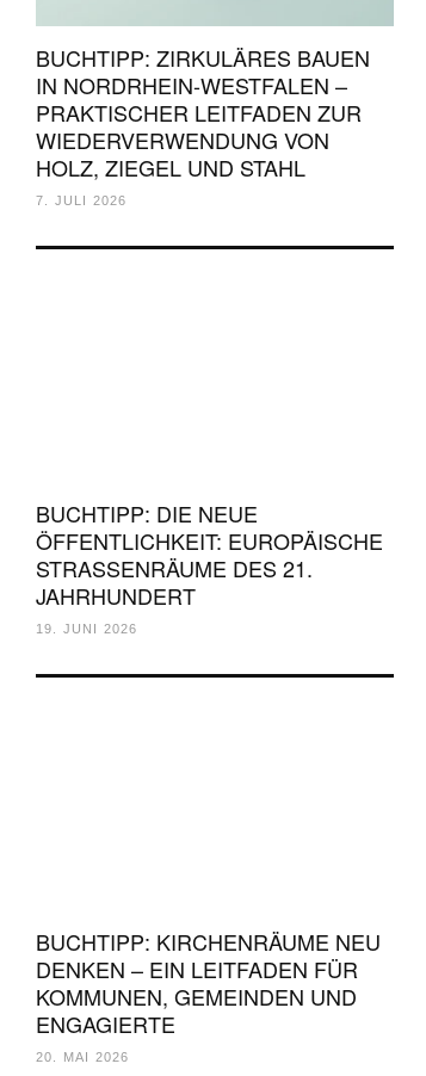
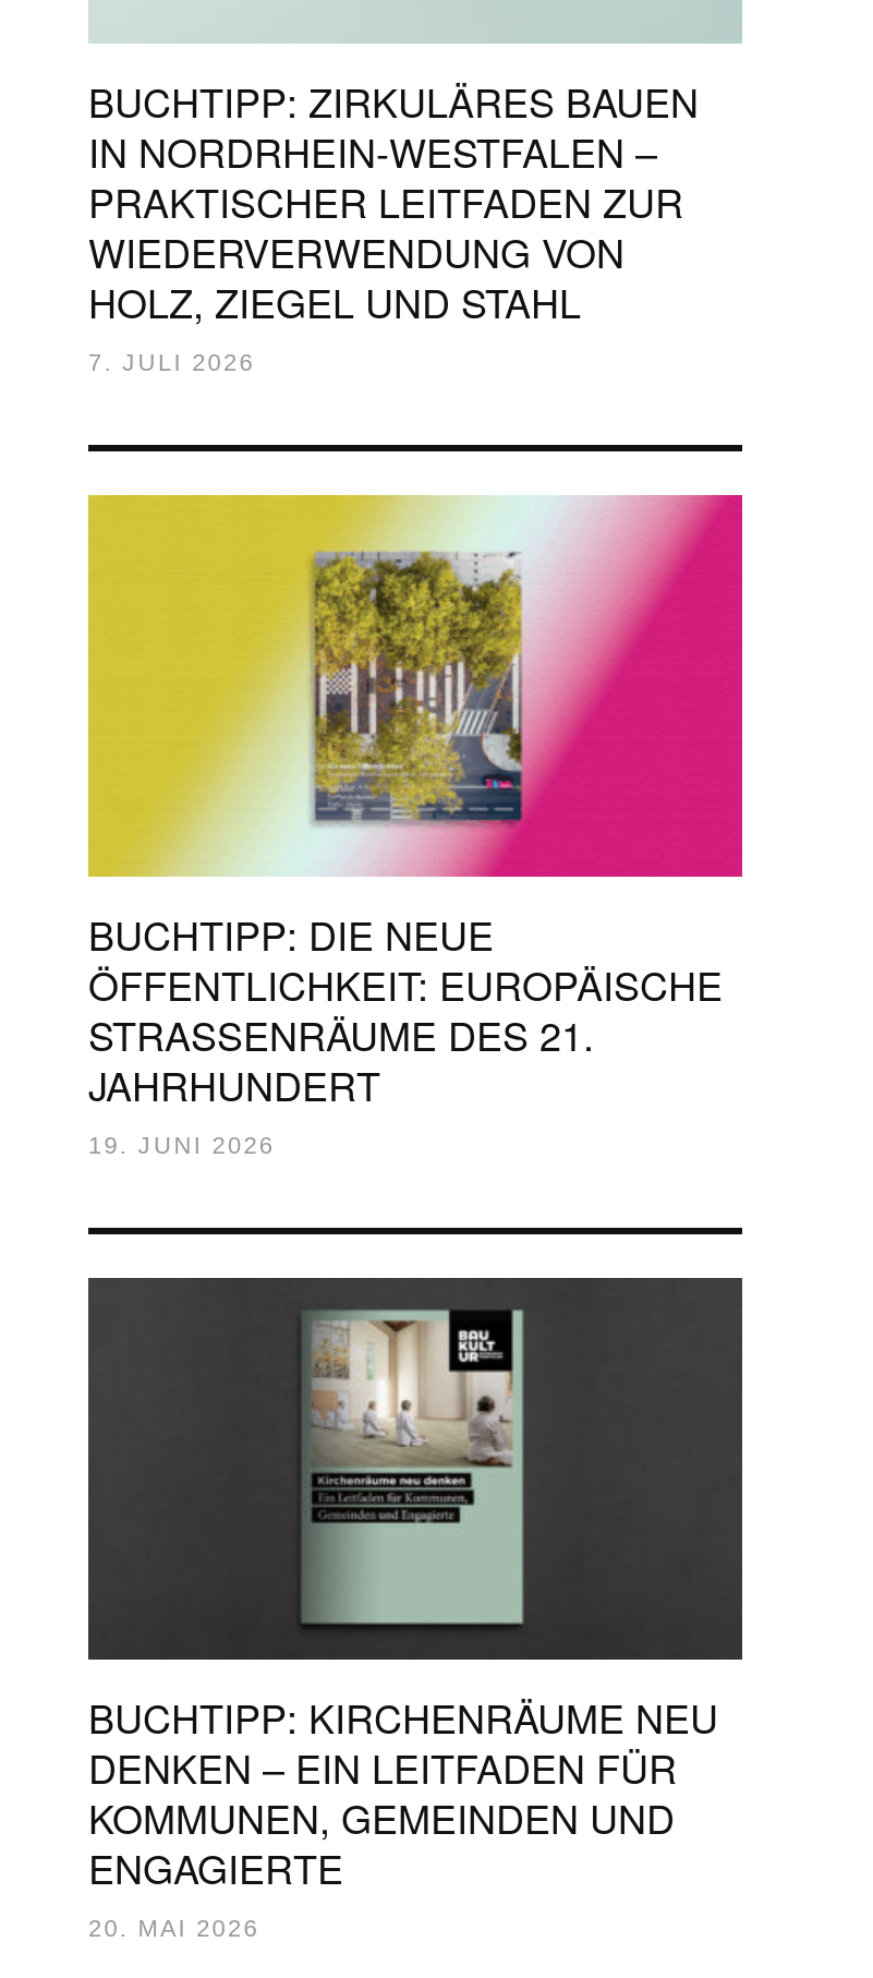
none -> [86,493,744,879] [image]
none -> [86,1276,744,1662] [image]

